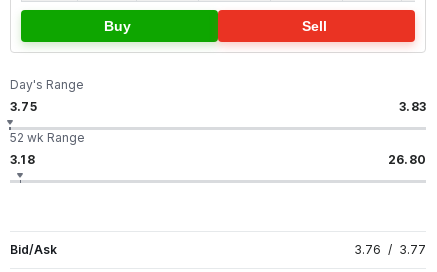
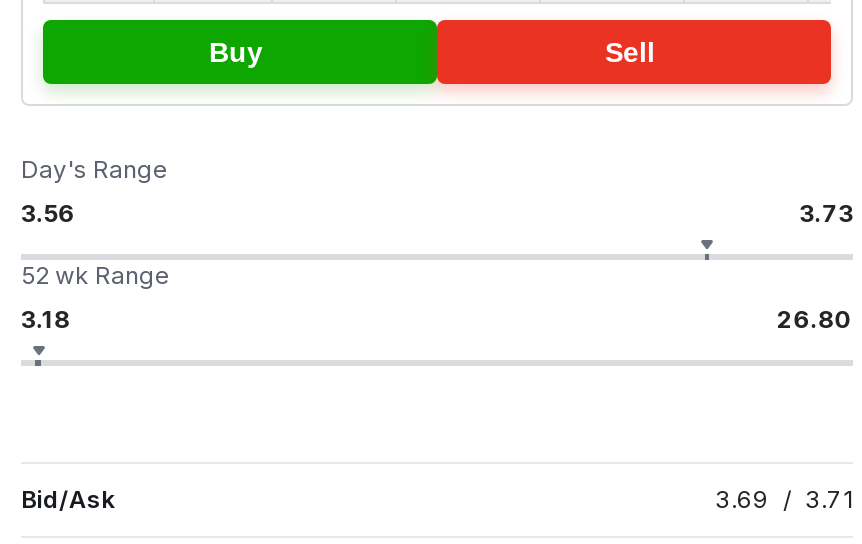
[10,99,37,114] 3.75 -> [21,198,75,228] 3.56
[399,99,426,114] 3.83 -> [799,198,853,228] 3.73
[354,242,426,257] 3.76 / 3.77 -> [715,484,853,514] 3.69 / 3.71

